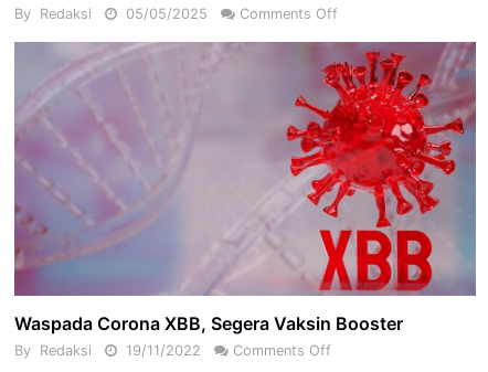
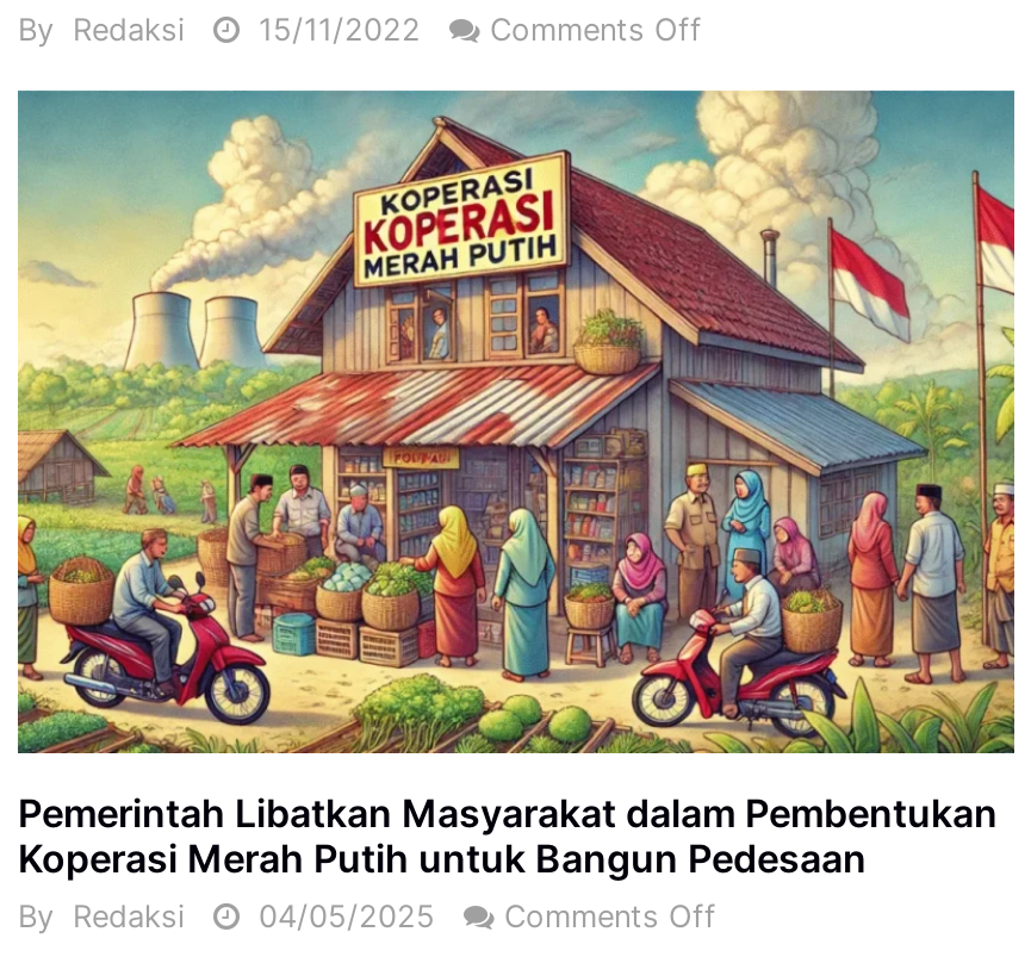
[14,6,338,22] By Redaksi 05/05/2025 Comments Off -> [18,11,702,46] By Redaksi 15/11/2022 Comments Off
[13,41,477,334] [image] | Waspada Corona XBB, Segera Vaksin Booster -> [15,89,1017,882] [image] | Pemerintah Libatkan Masyarakat dalam Pembentukan | Koperasi Merah Putih untuk Bangun Pedesaan
[14,342,331,359] By Redaksi 19/11/2022 Comments Off -> [18,899,716,934] By Redaksi 04/05/2025 Comments Off

